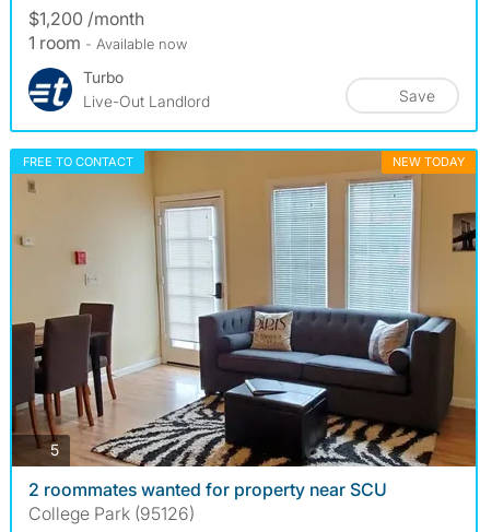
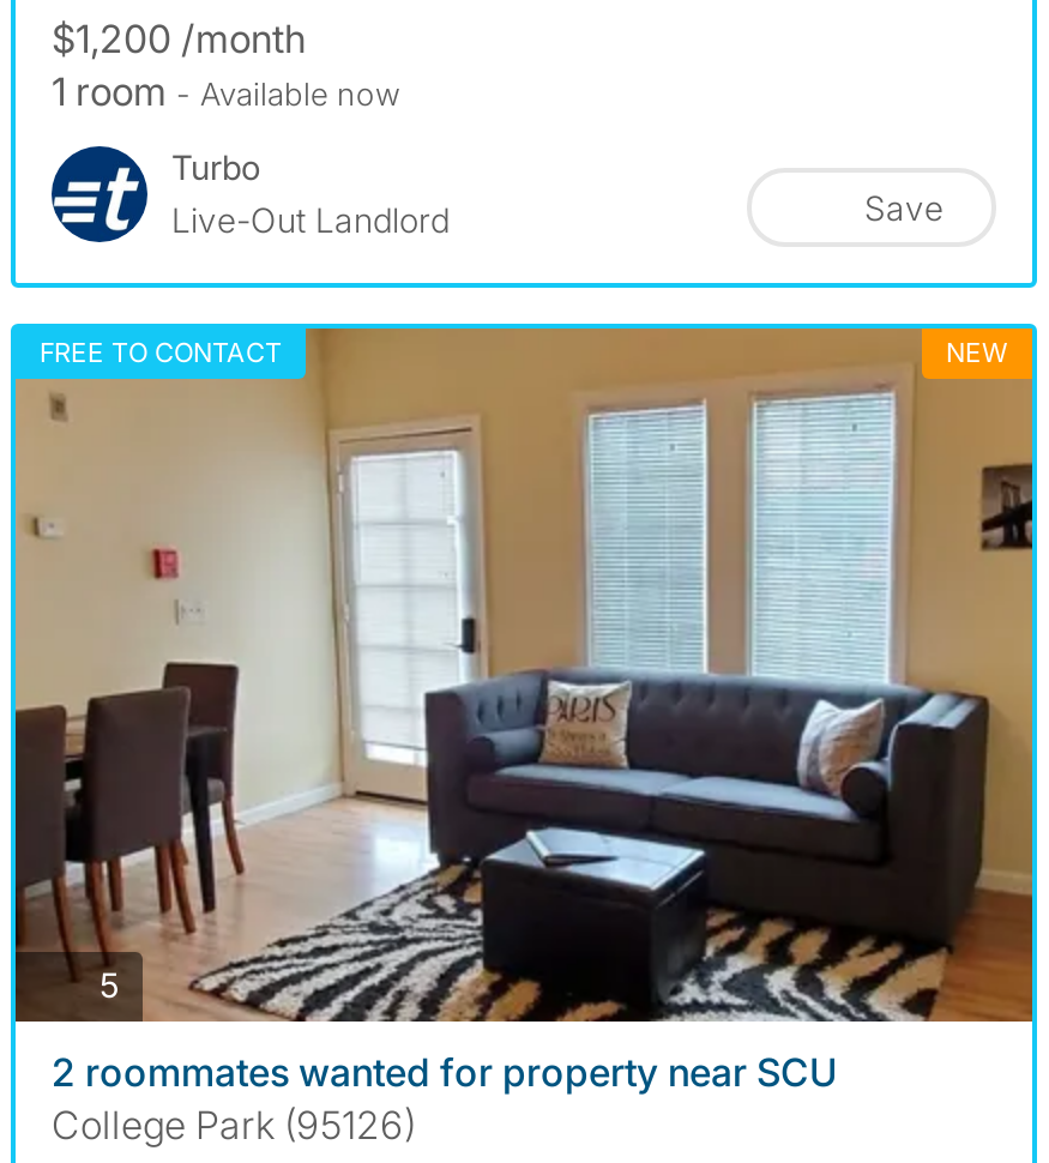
[393,154,465,170] NEW TODAY -> [946,336,1008,370] NEW

